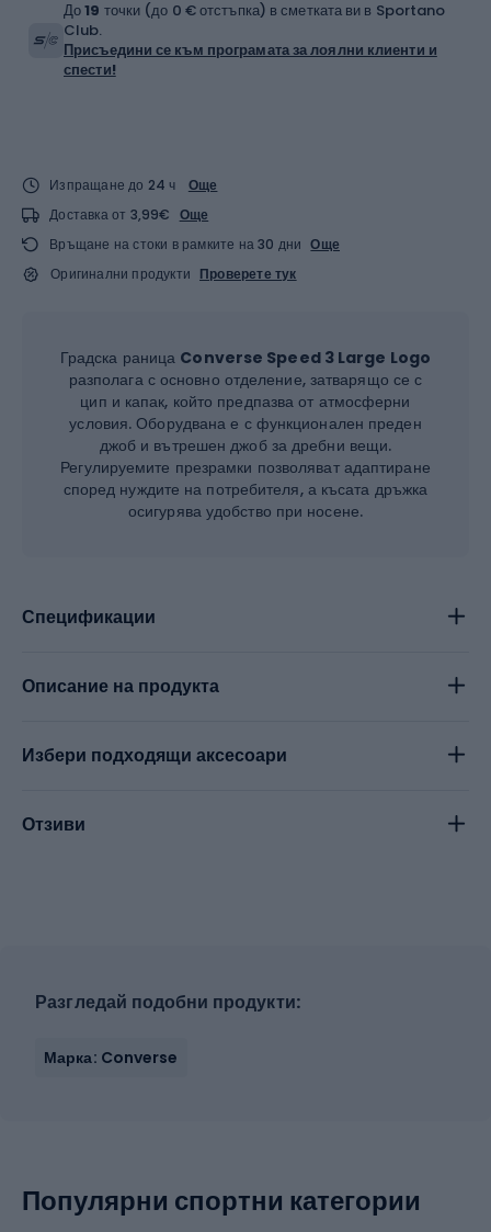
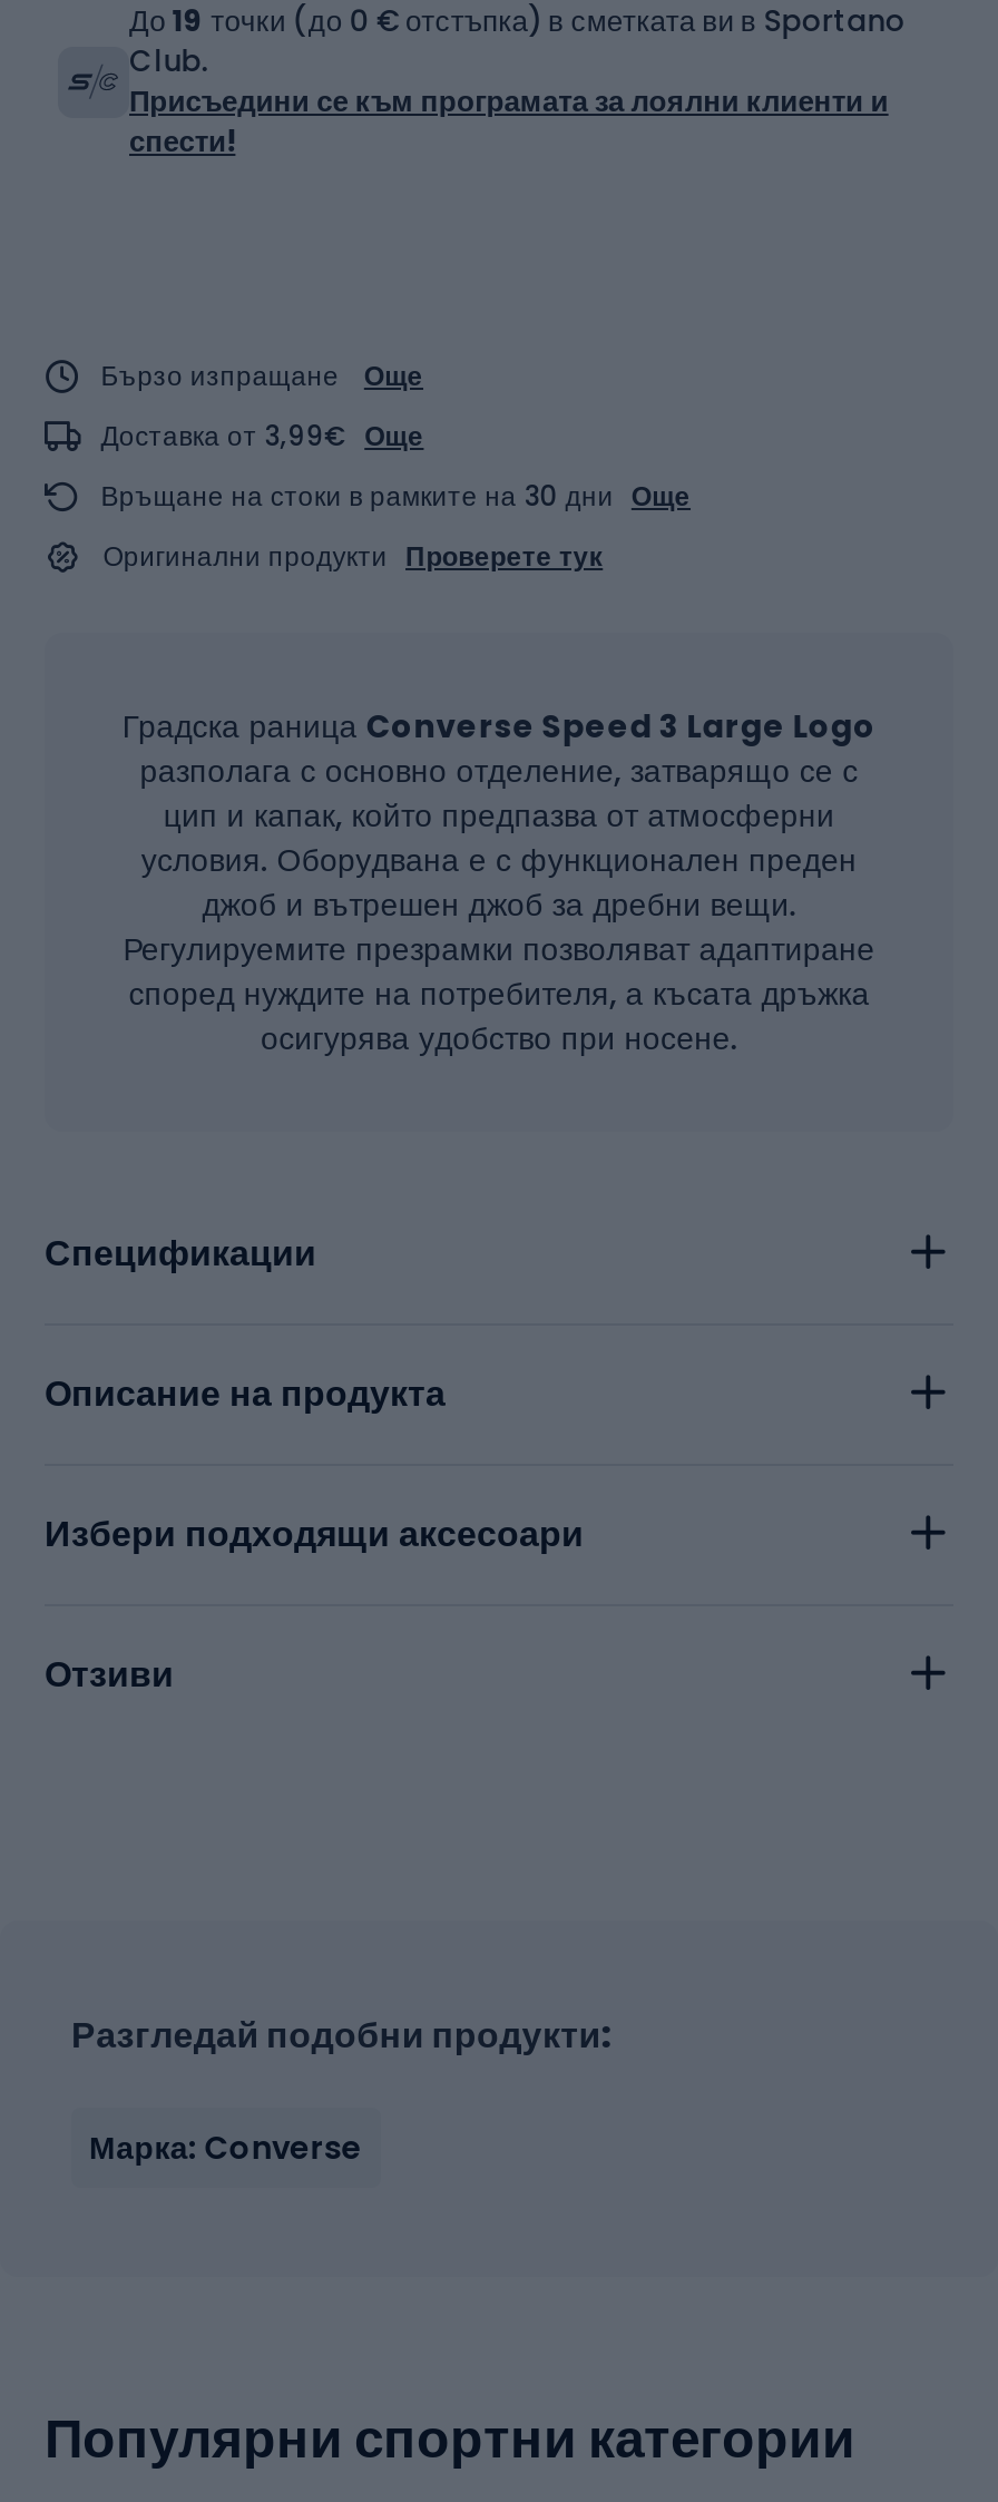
[50,176,176,194] Изпращане до 24 ч -> [101,356,339,394] Бързо изпращане

